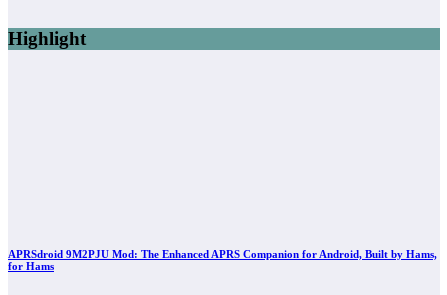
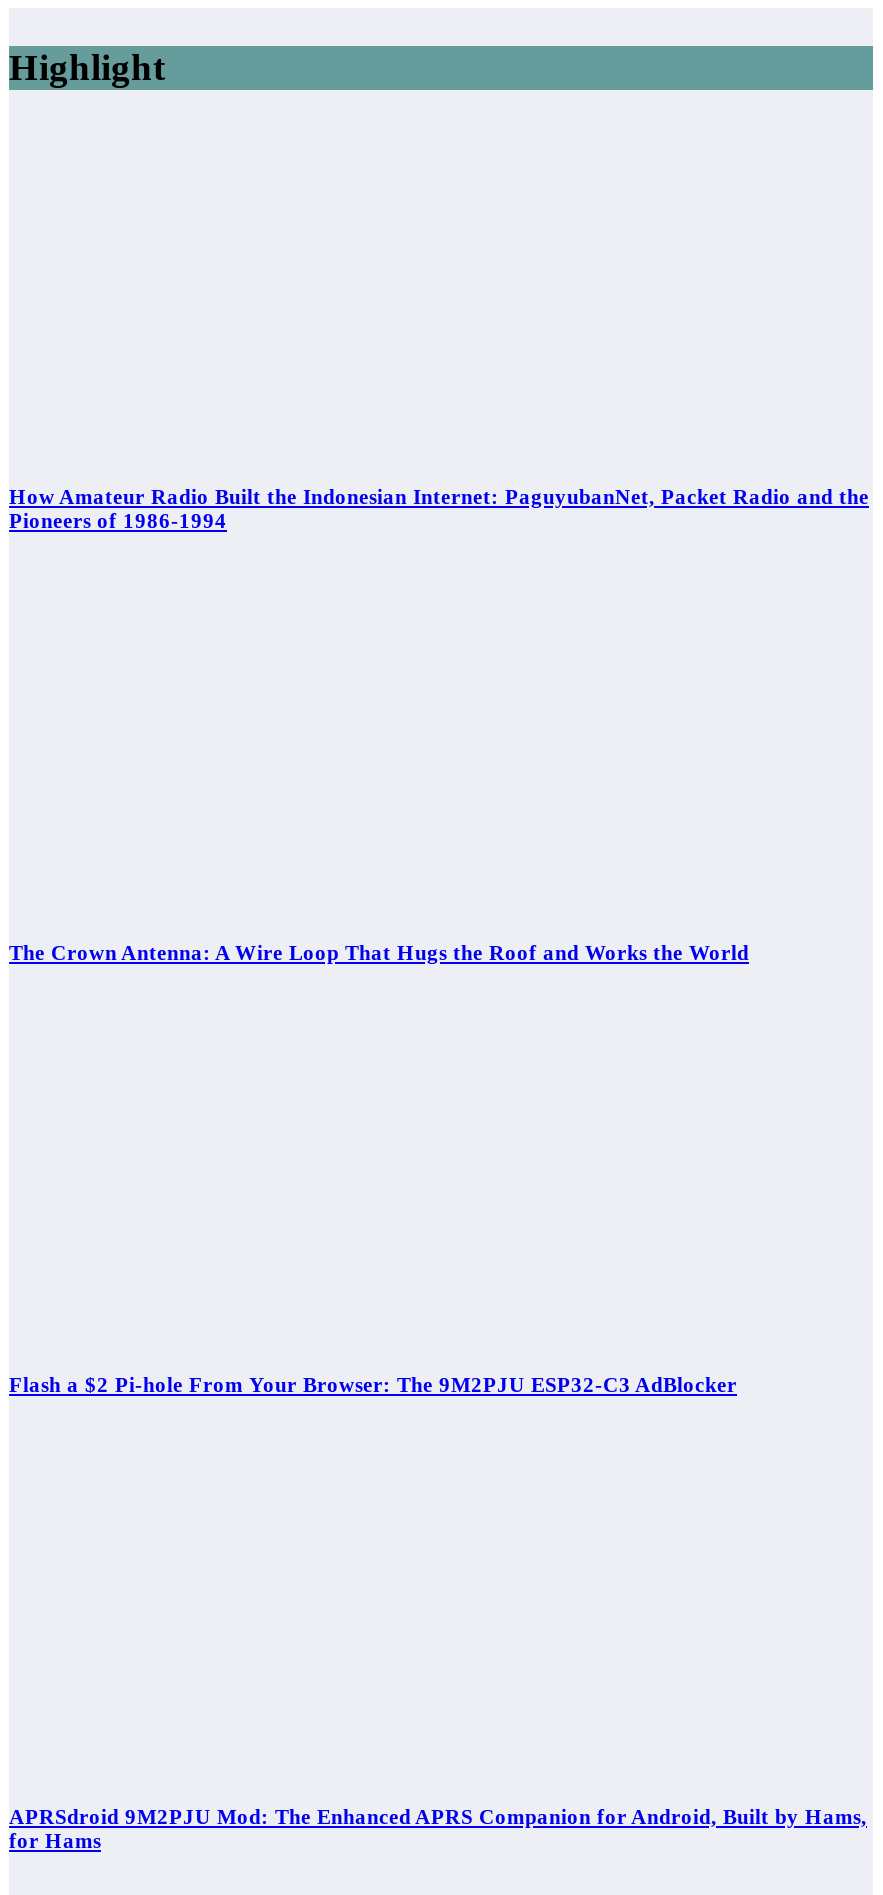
none -> [9,484,869,532] How Amateur Radio Built the Indonesian Internet: PaguyubanNet, Packet Radio and the | Pioneers of 1986-1994
none -> [9,940,749,964] The Crown Antenna: A Wire Loop That Hugs the Roof and Works the World
none -> [9,1372,737,1396] Flash a $2 Pi-hole From Your Browser: The 9M2PJU ESP32-C3 AdBlocker

